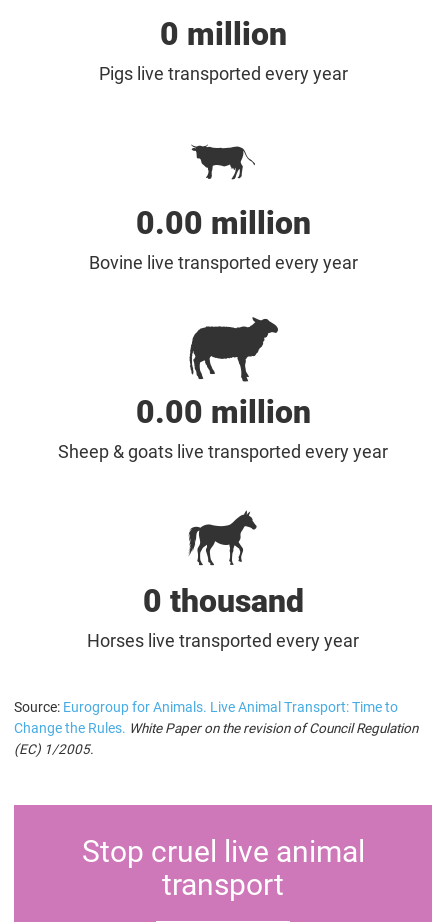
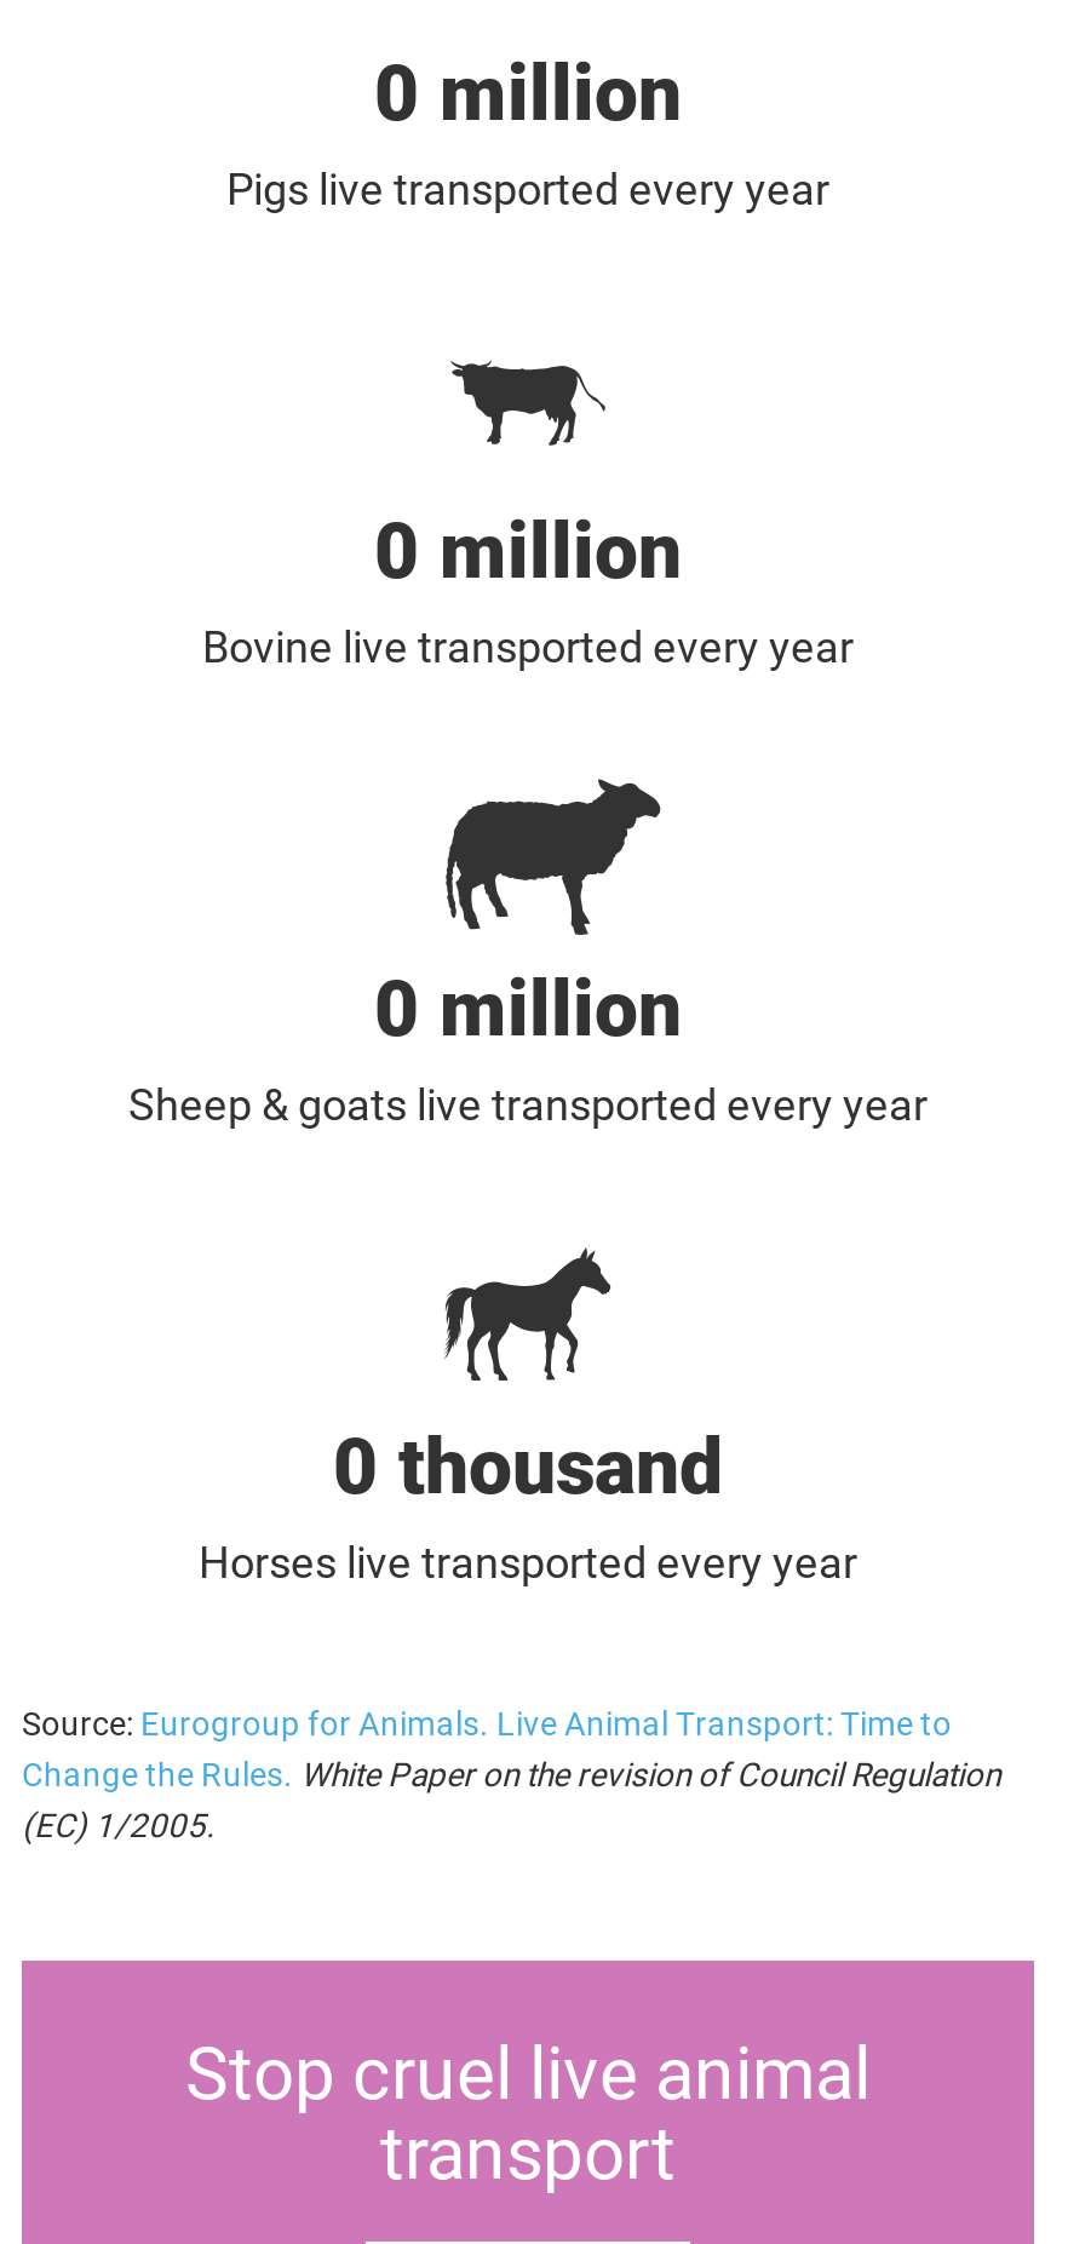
[135,204,310,242] 0.00 million -> [374,504,682,596] 0 million
[135,393,310,431] 0.00 million -> [374,962,682,1054] 0 million

